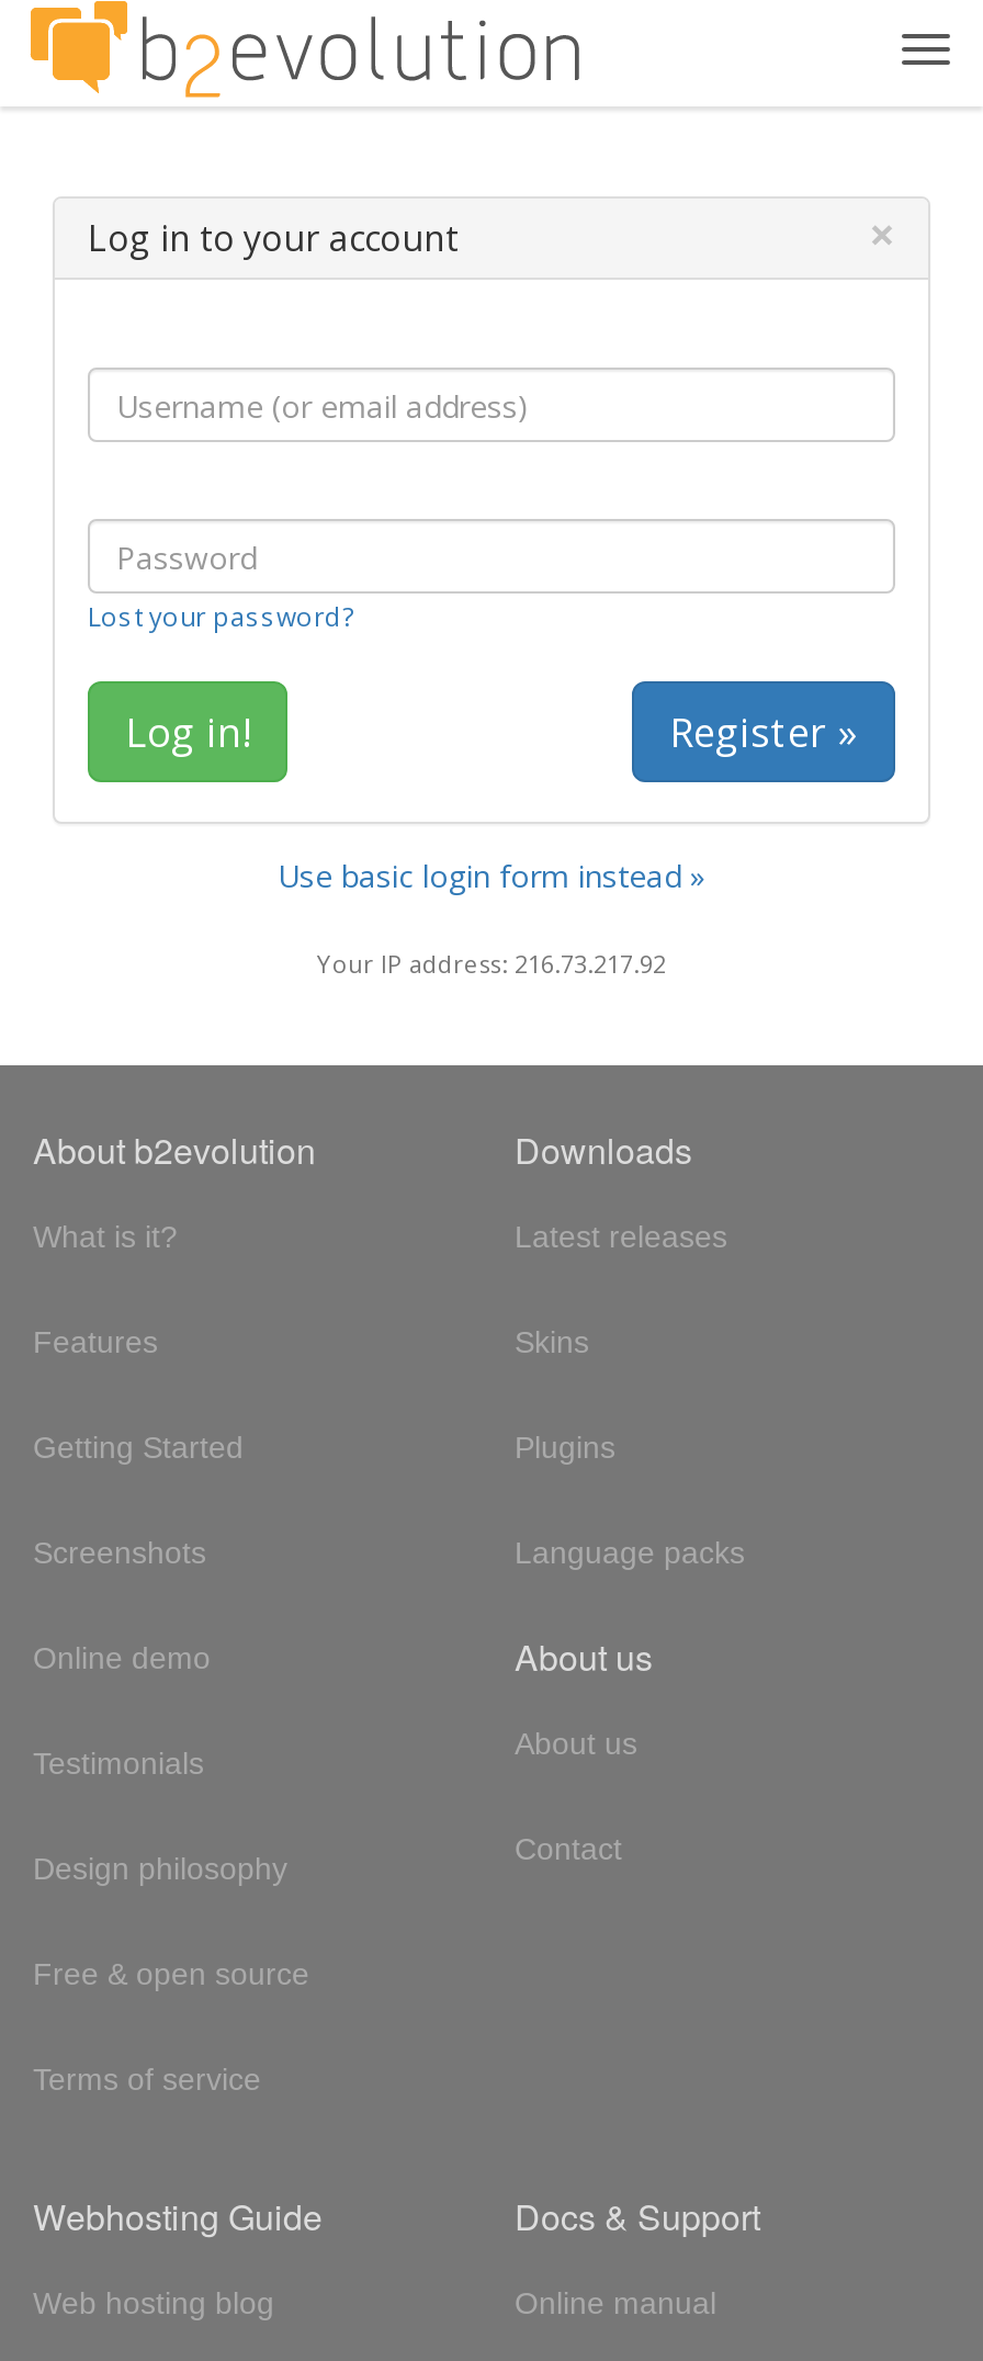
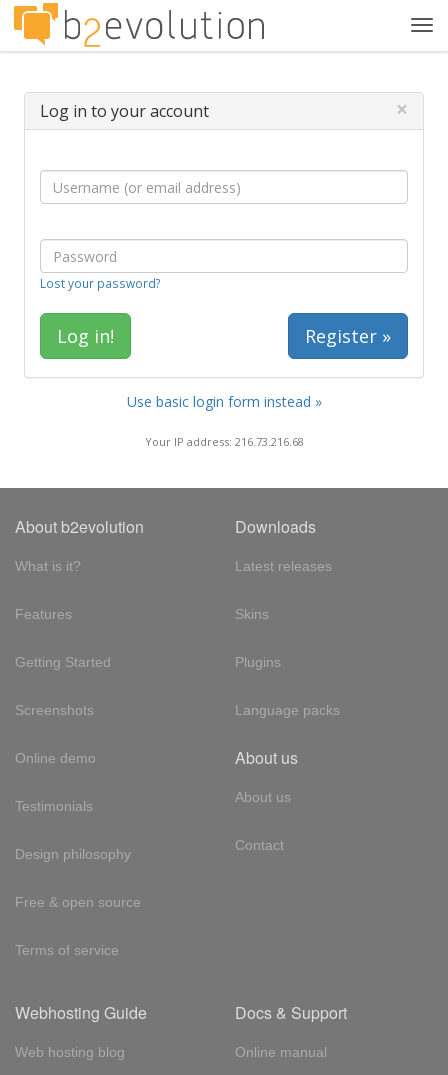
[317,946,666,979] Your IP address: 216.73.217.92 -> [144,434,303,449] Your IP address: 216.73.216.68

